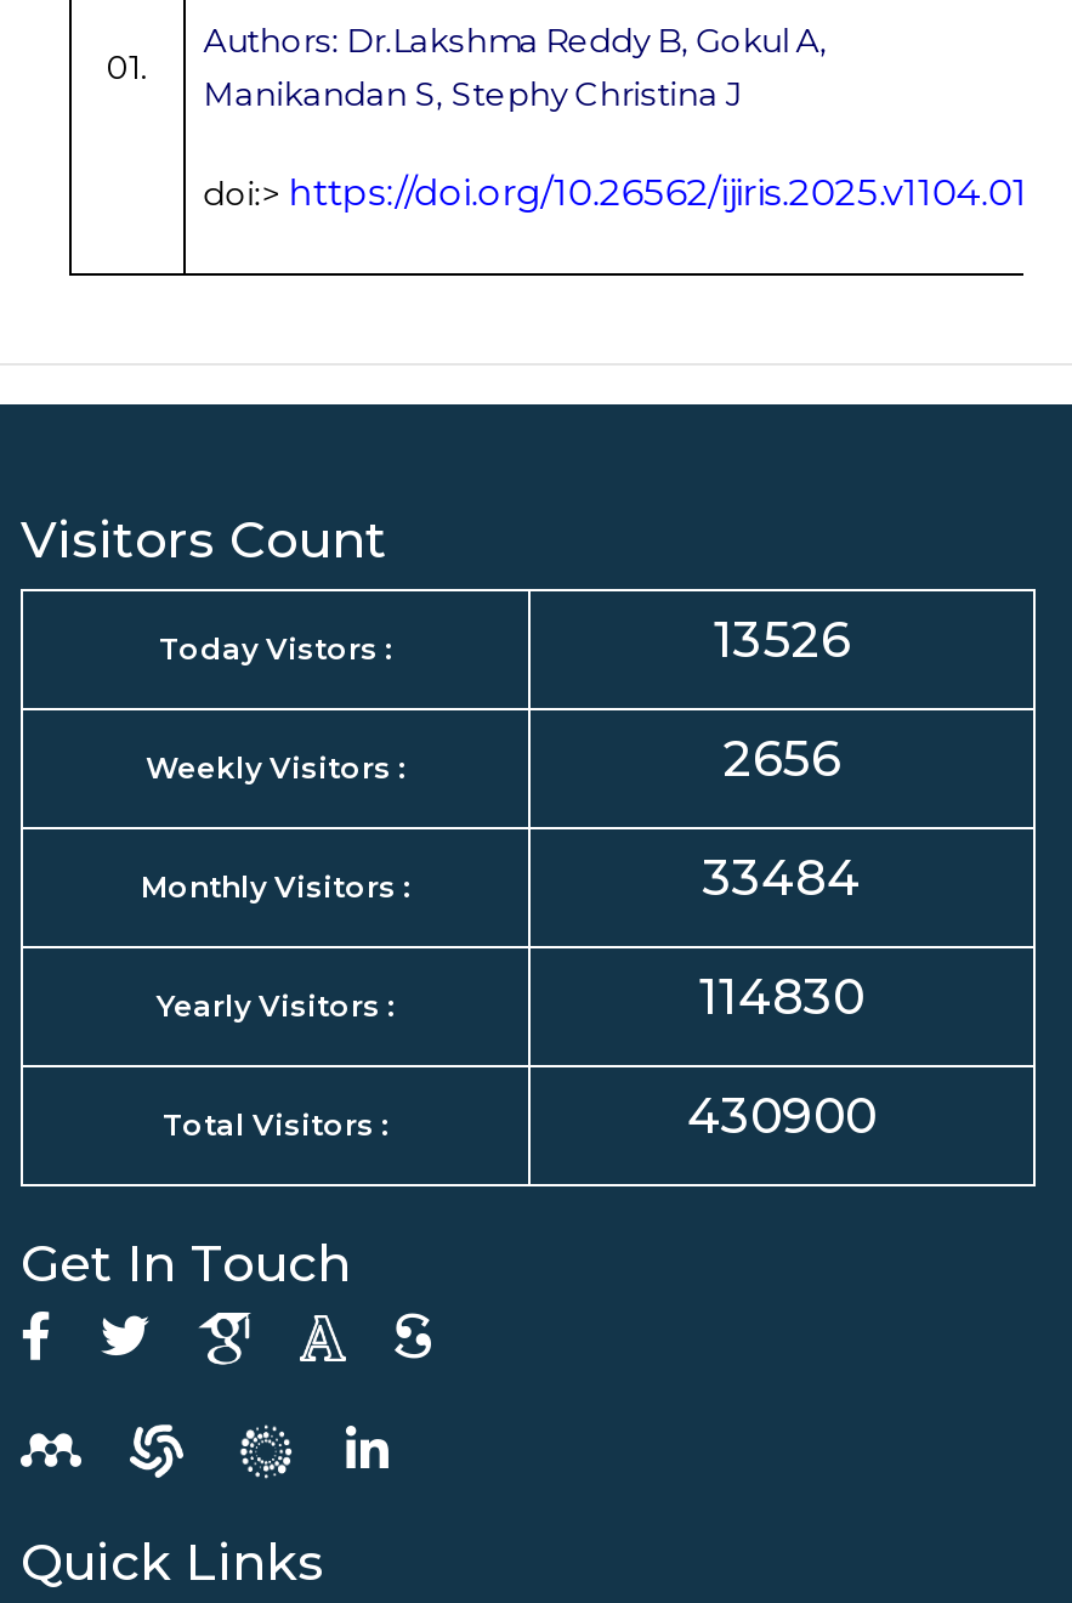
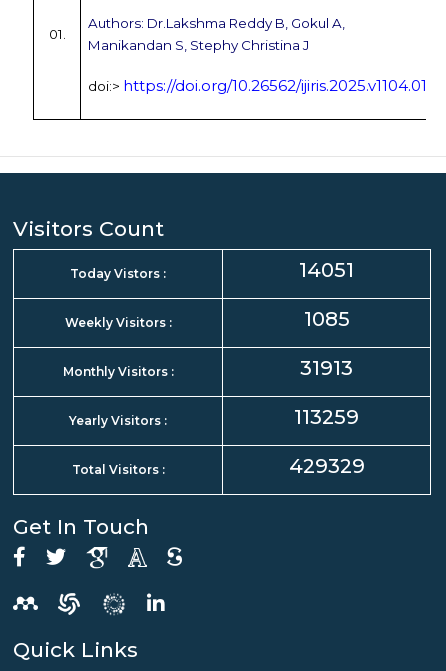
[714,610,850,669] 13526 -> [299,258,354,282] 14051
[724,729,840,788] 2656 -> [303,307,349,331] 1085
[703,848,861,907] 33484 -> [300,356,353,380] 31913
[699,967,864,1026] 114830 -> [294,405,359,429] 113259
[687,1086,877,1145] 430900 -> [288,454,364,478] 429329

